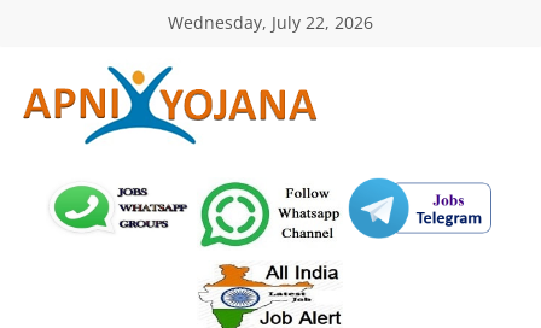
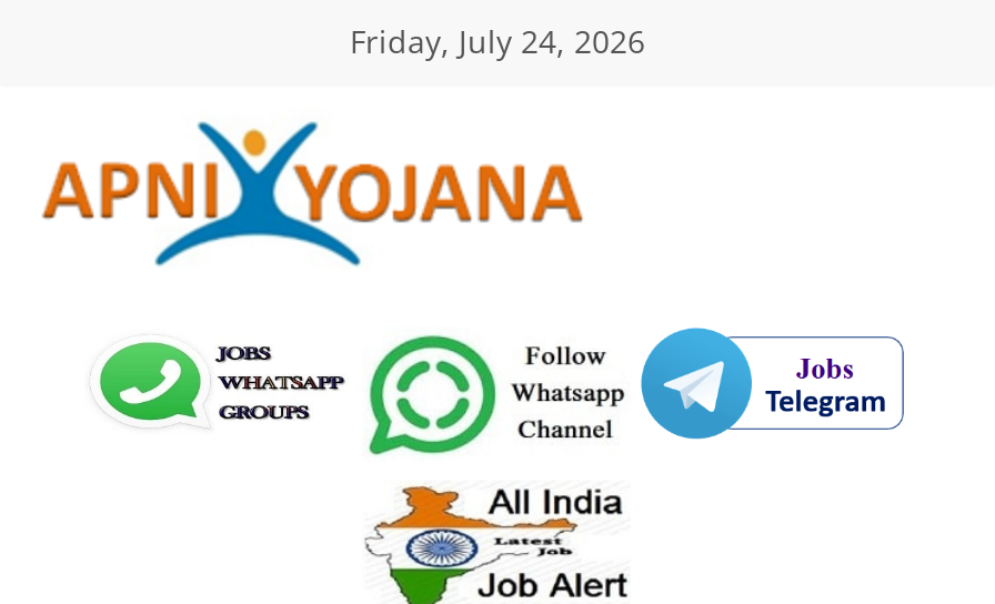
[168,11,373,34] Wednesday, July 22, 2026 -> [350,20,645,62] Friday, July 24, 2026

